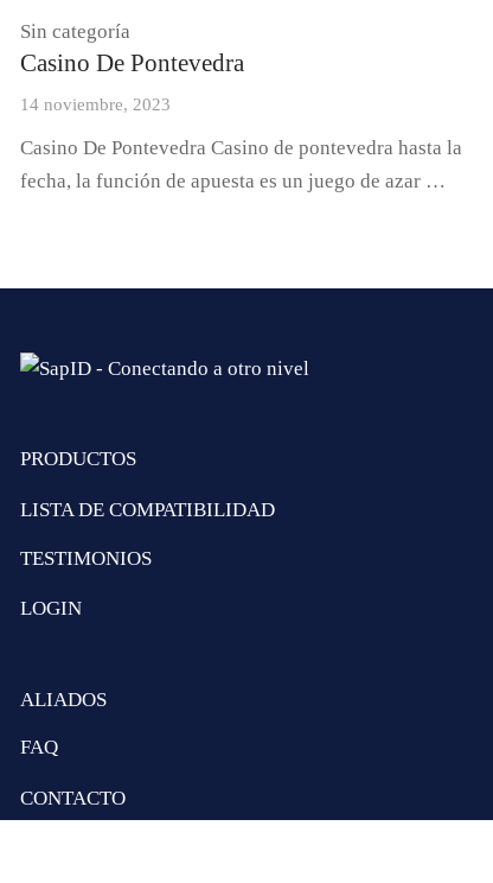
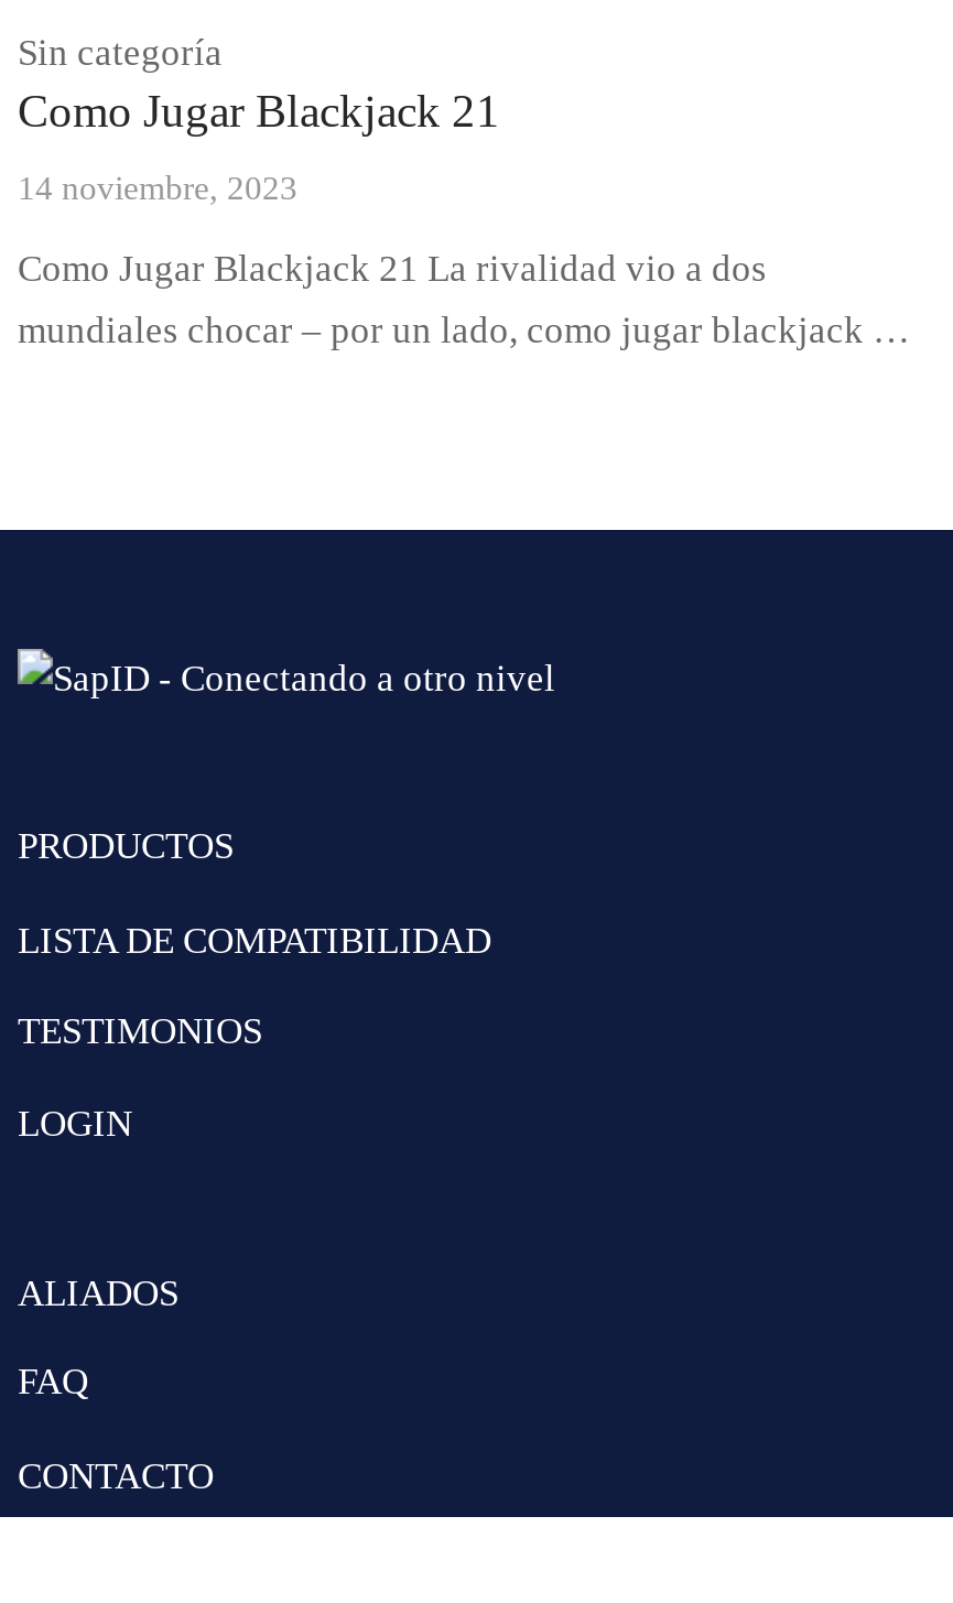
[20,49,244,76] Casino De Pontevedra -> [18,85,500,136] Como Jugar Blackjack 21
[20,136,462,159] Casino De Pontevedra Casino de pontevedra hasta la -> [18,248,767,290] Como Jugar Blackjack 21 La rivalidad vio a dos
[20,170,446,192] fecha, la función de apuesta es un juego de azar … -> [18,310,910,351] mundiales chocar – por un lado, como jugar blackjack …

